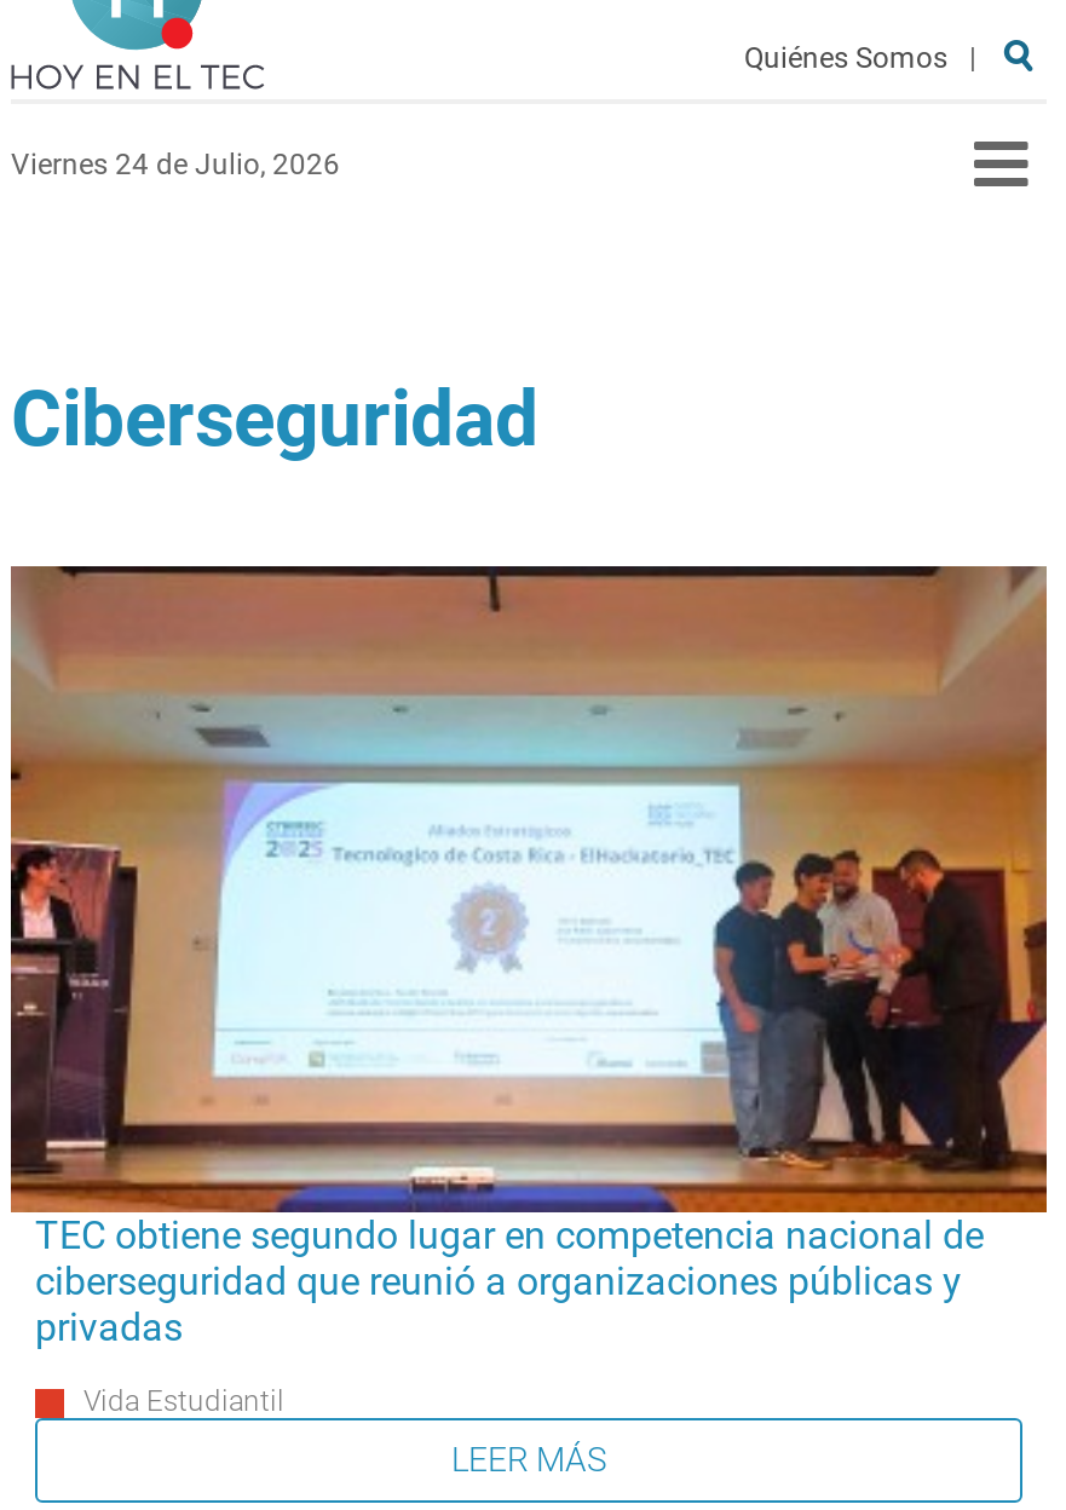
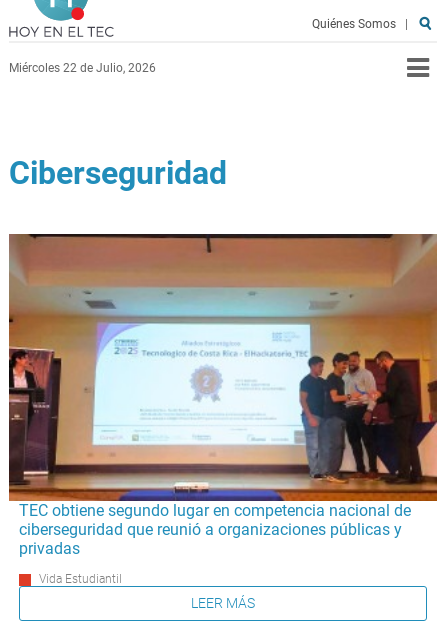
[11,148,340,181] Viernes 24 de Julio, 2026 -> [9,61,156,75] Miércoles 22 de Julio, 2026

